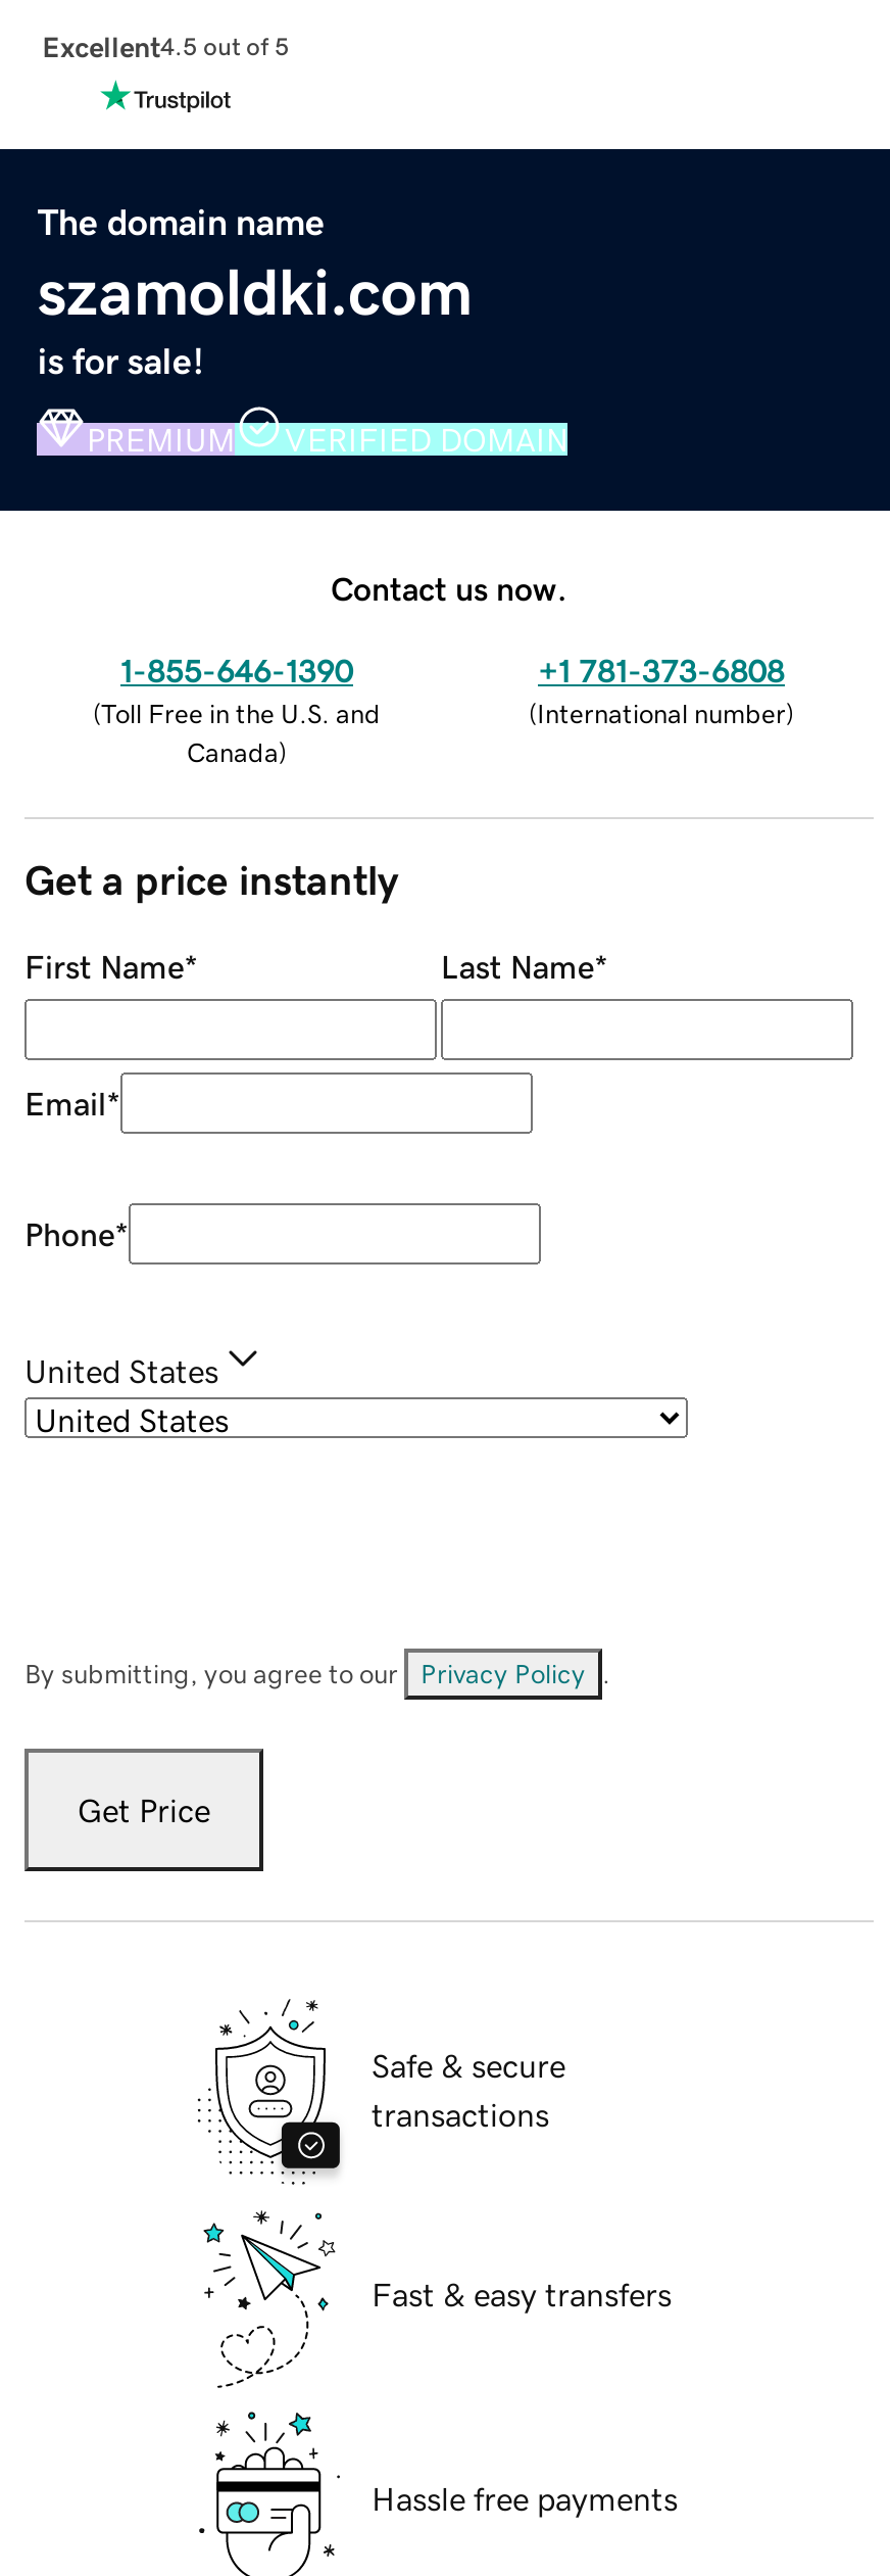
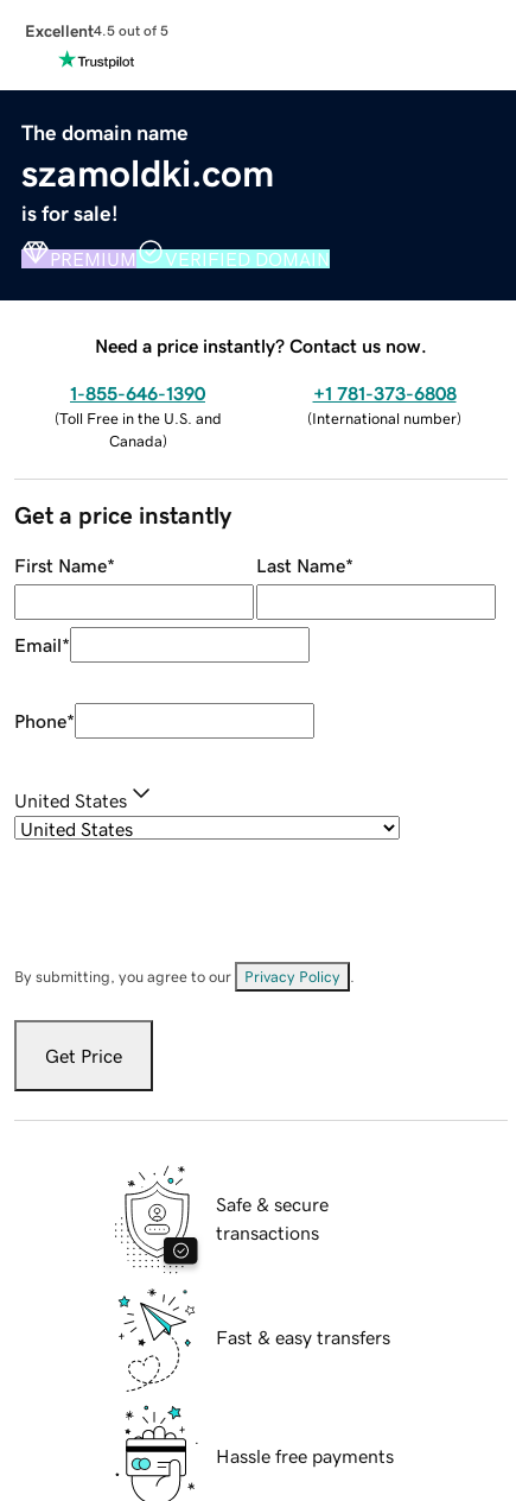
[331,571,567,604] Contact us now. -> [95,336,427,355] Need a price instantly? Contact us now.

